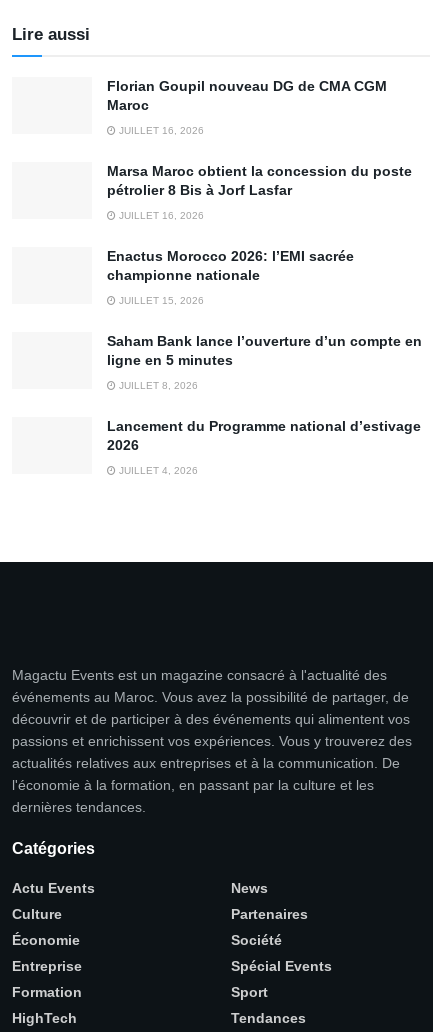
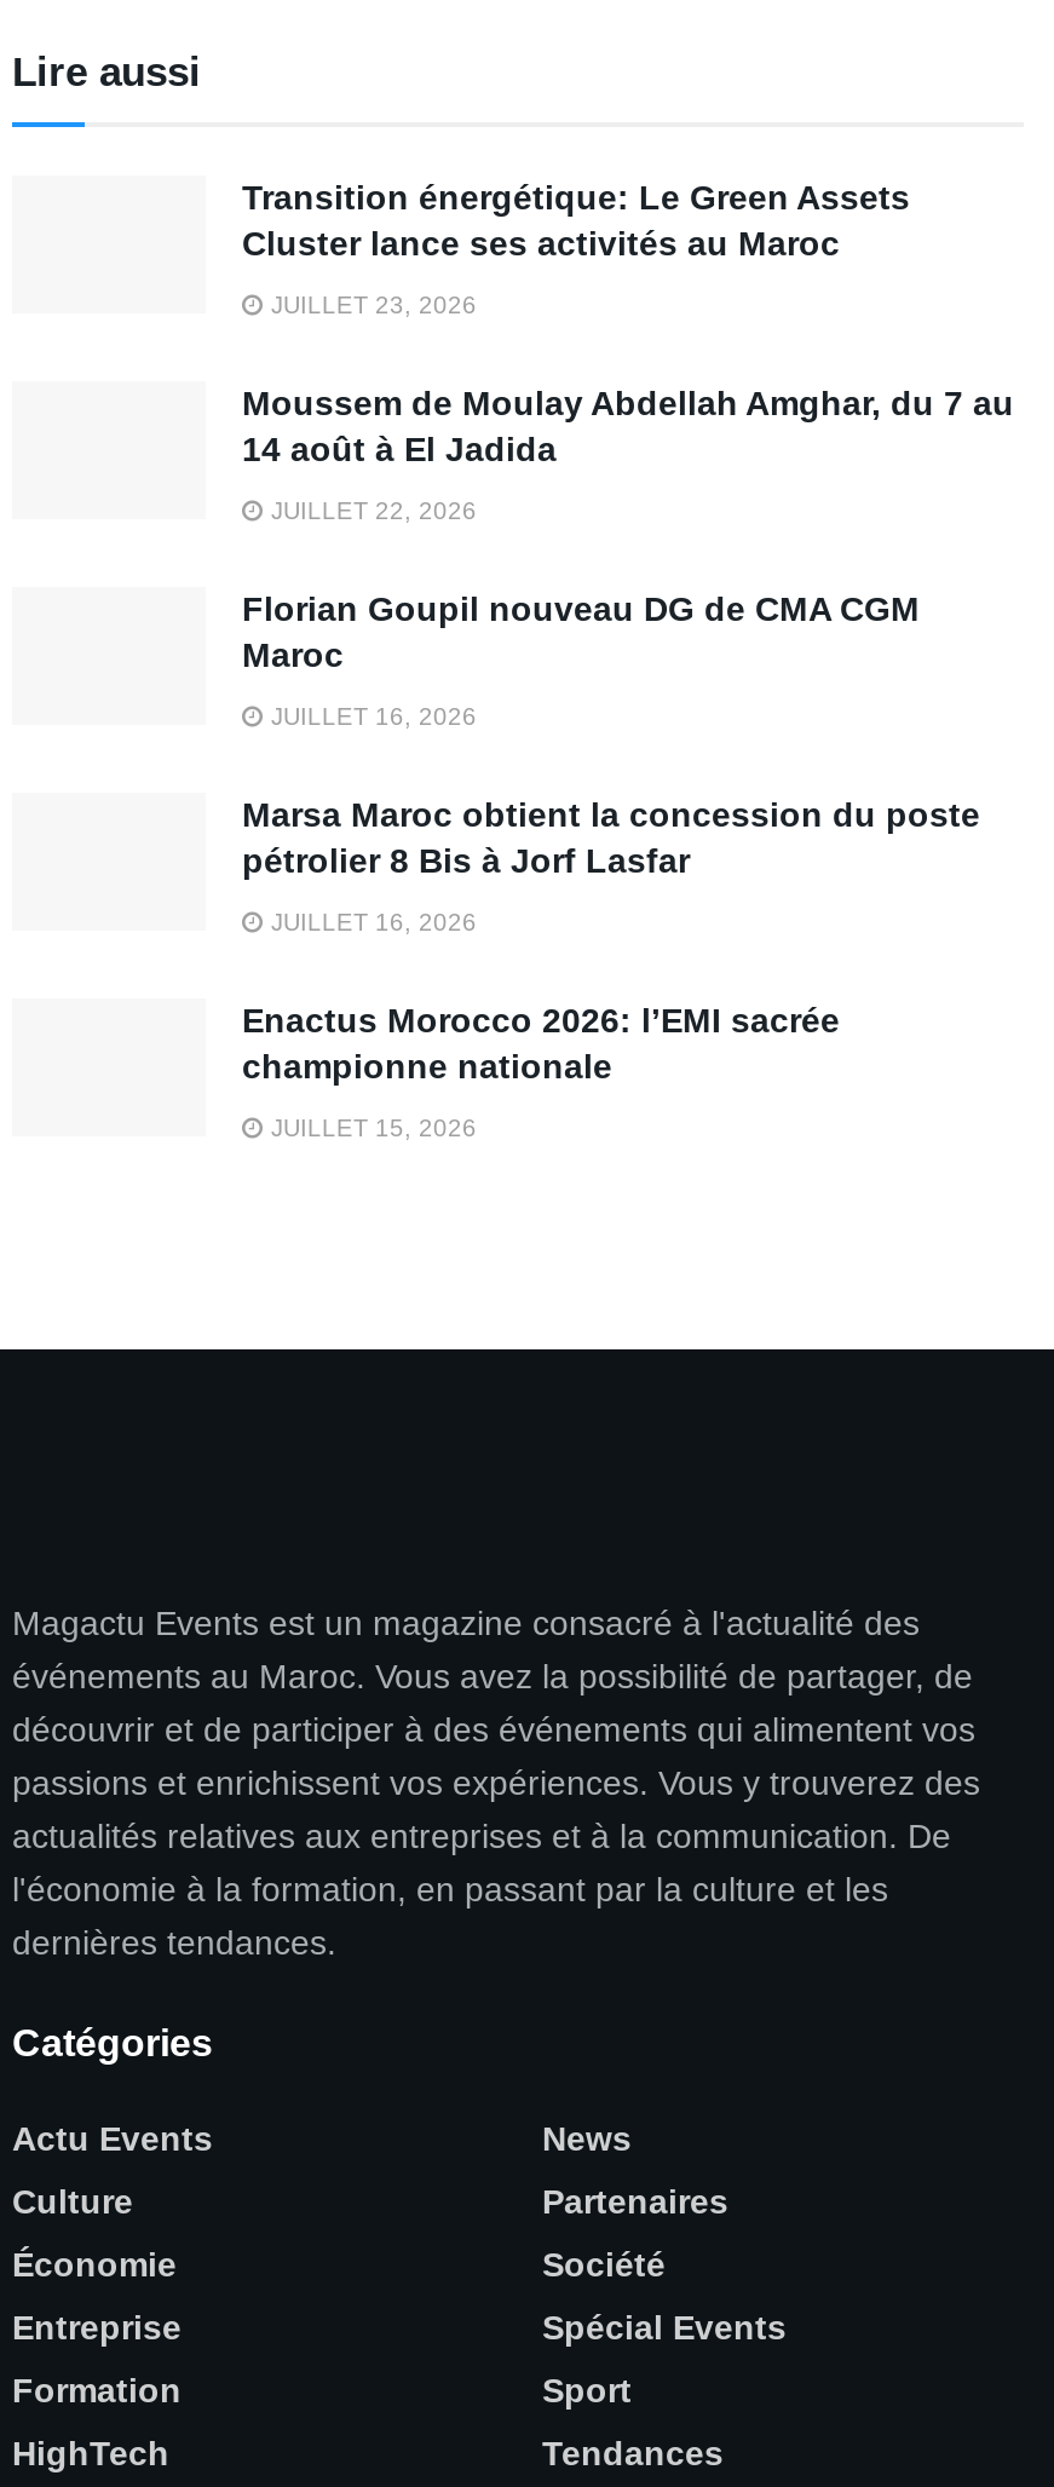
none -> [242,178,1014,525] Transition énergétique: Le Green Assets | Cluster lance ses activités au Maroc | JUILLET 23, 2026 | Moussem de Moulay Abdellah Amghar, du 7 au | 14 août à El Jadida | JUILLET 22, 2026
moved [107,78,412,306] -> [242,590,980,1142]: Florian Goupil nouveau DG de CMA CGM | Maroc | JUILLET 16, 2026 | ... | championne nationale | JUILLET 15, 2026
[107,333,422,476] Saham Bank lance l’ouverture d’un compte en | ligne en 5 minutes | JUILLET 8, 2026 | Lancement du Programme national d’estivage | 2026 | JUILLET 4, 2026 -> none

